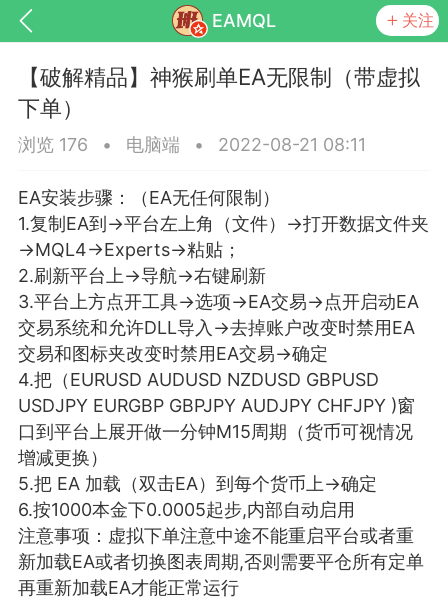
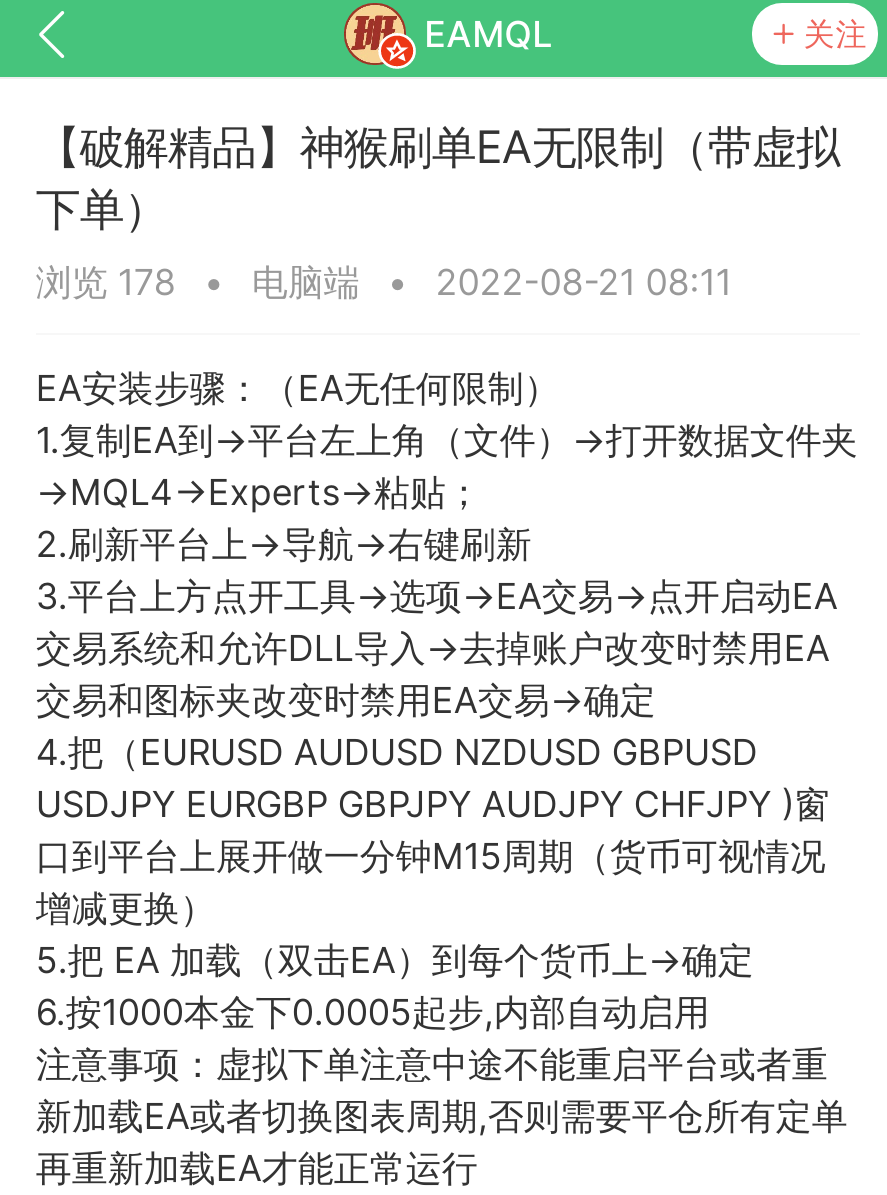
[18,134,88,155] 浏览 176 -> [36,260,176,302] 浏览 178

